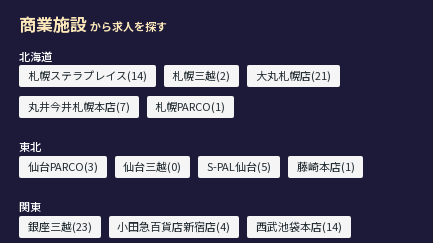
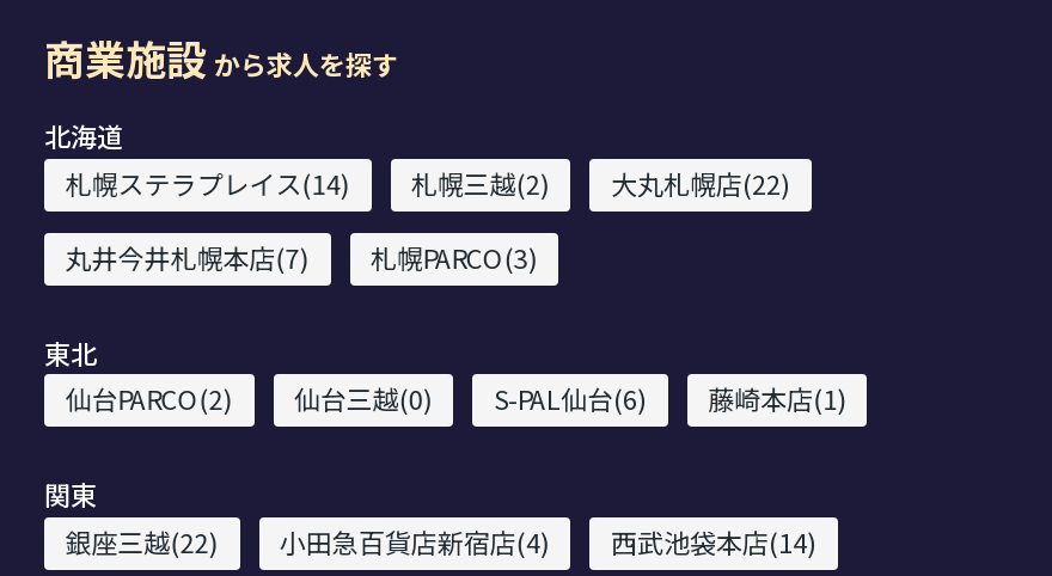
[28,67,331,83] 札幌ステラプレイス(14) 札幌三越(2) 大丸札幌店(21) -> [65,164,790,202] 札幌ステラプレイス(14) 札幌三越(2) 大丸札幌店(22)
[28,98,225,114] 丸井今井札幌本店(7) 札幌PARCO(1) -> [65,238,538,276] 丸井今井札幌本店(7) 札幌PARCO(3)
[28,158,98,174] 仙台PARCO(3) -> [65,380,233,418] 仙台PARCO(2)
[207,158,271,174] S-PAL仙台(5) -> [494,380,647,418] S-PAL仙台(6)
[28,218,342,234] 銀座三越(23) 小田急百貨店新宿店(4) 西武池袋本店(14) -> [65,523,816,561] 銀座三越(22) 小田急百貨店新宿店(4) 西武池袋本店(14)

